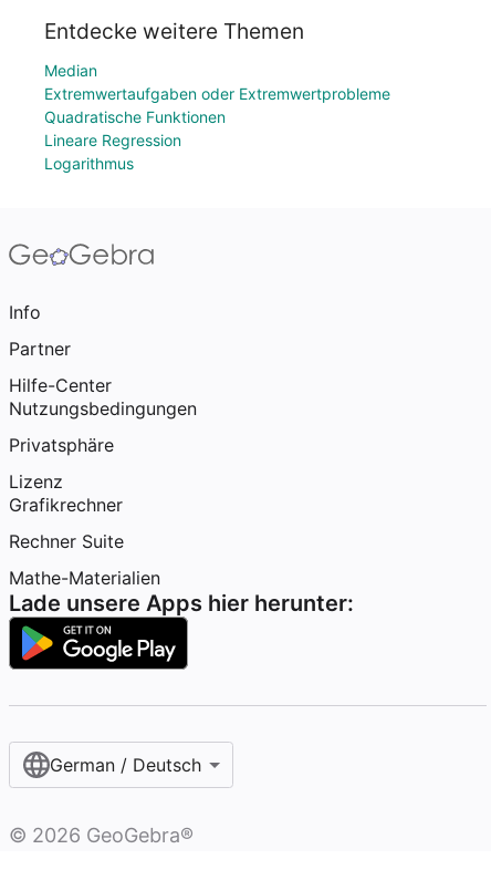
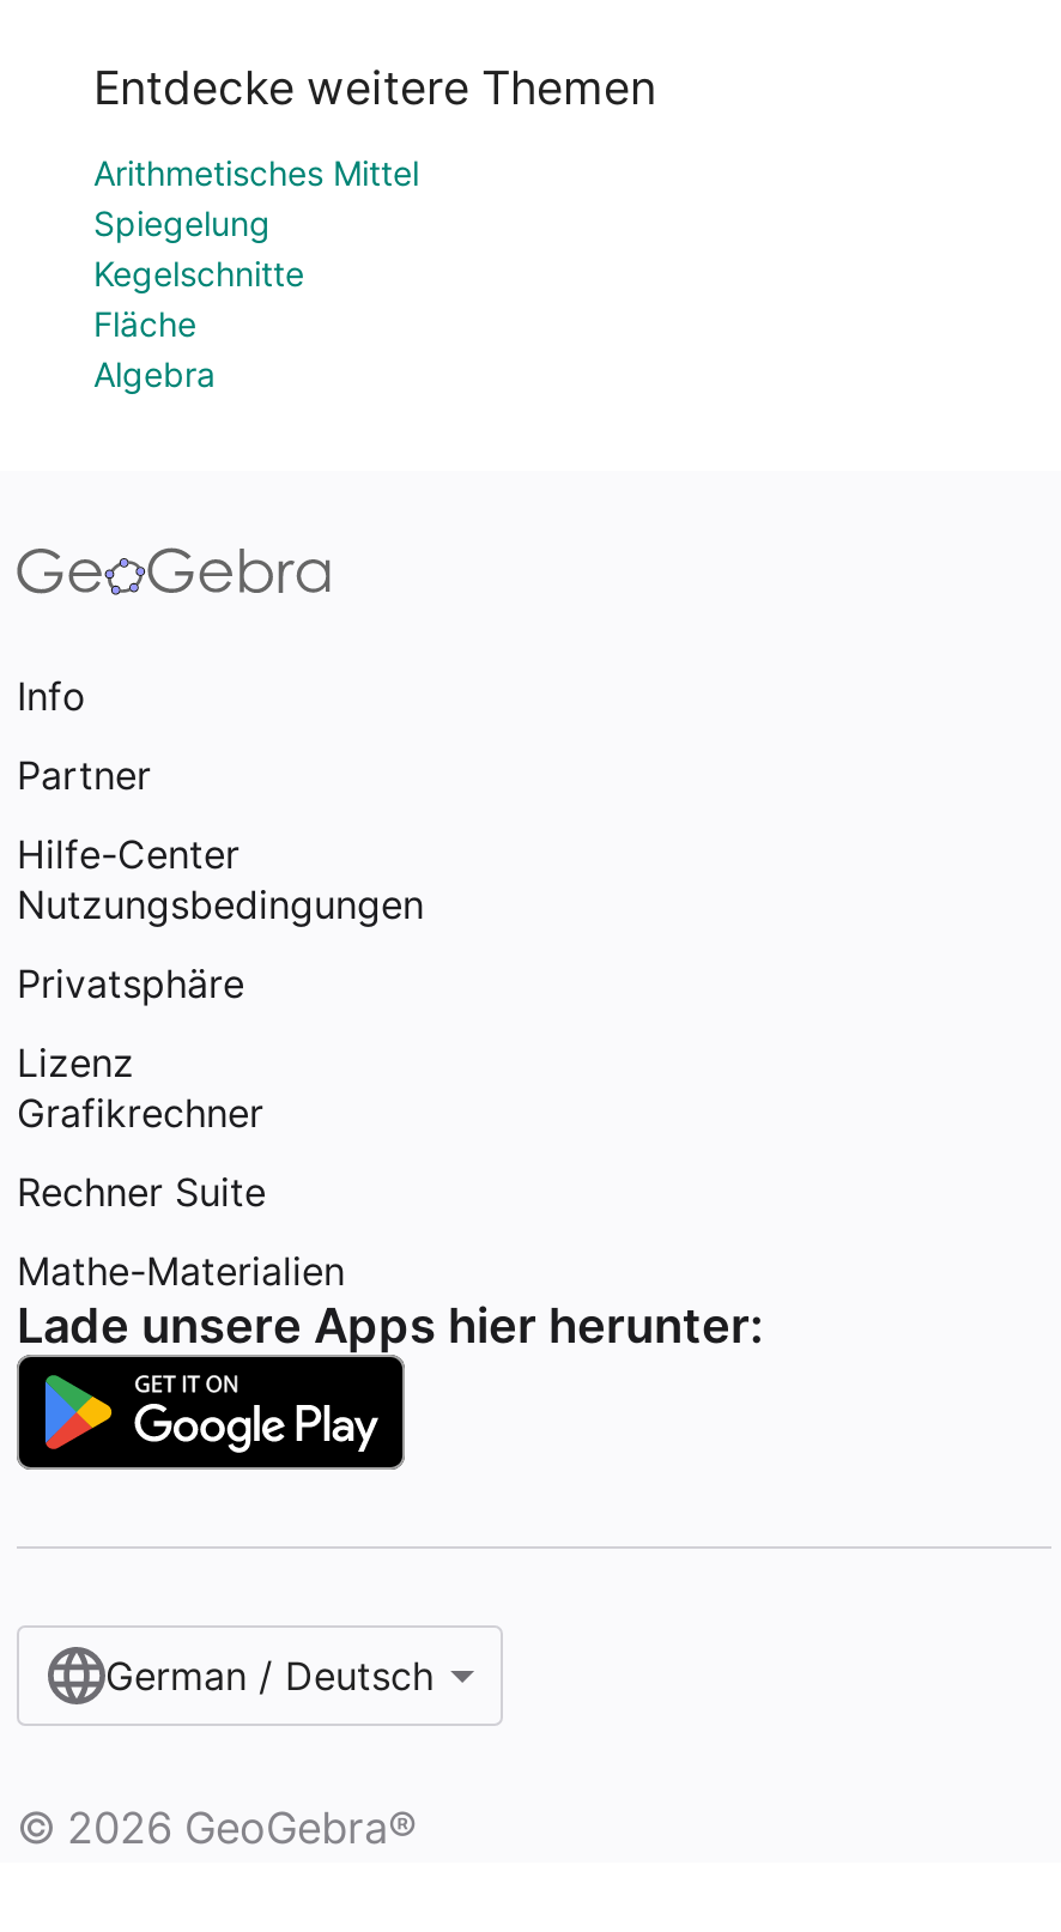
[44,61,390,173] Median | Extremwertaufgaben oder Extremwertprobleme | Quadratische Funktionen | Lineare Regression | Logarithmus -> [93,152,419,394] Arithmetisches Mittel | Spiegelung | Kegelschnitte | Fläche | Algebra

